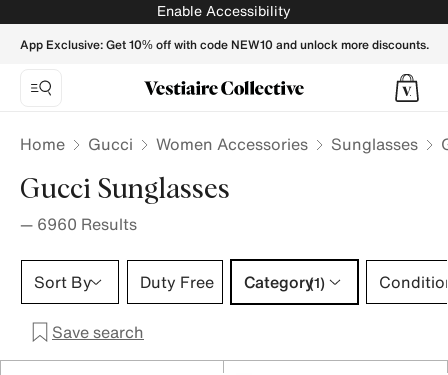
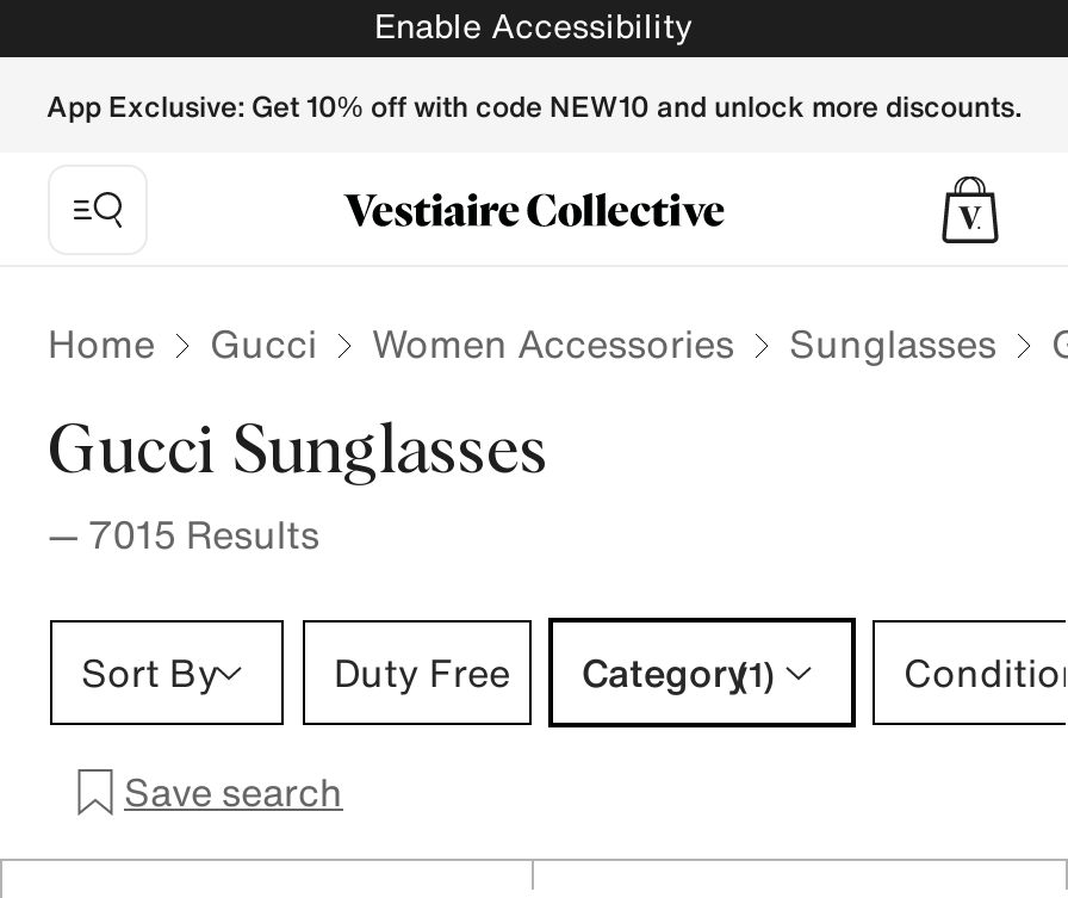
[20,212,137,236] — 6960 Results -> [48,506,319,563] — 7015 Results

